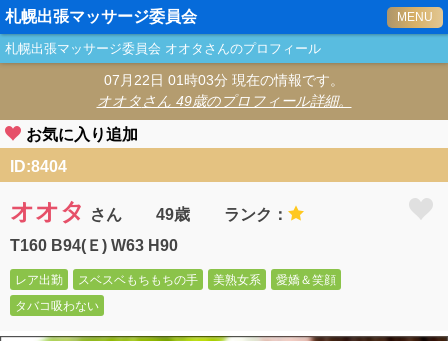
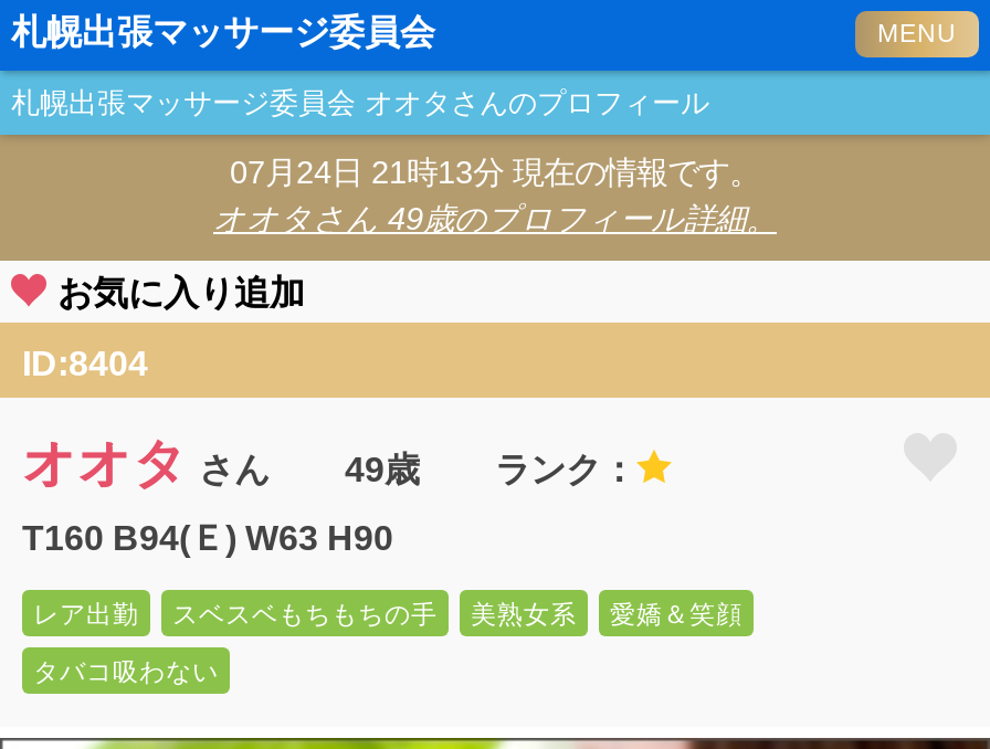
[104,72,344,88] 07月22日 01時03分 現在の情報です。 -> [230,155,760,190] 07月24日 21時13分 現在の情報です。

